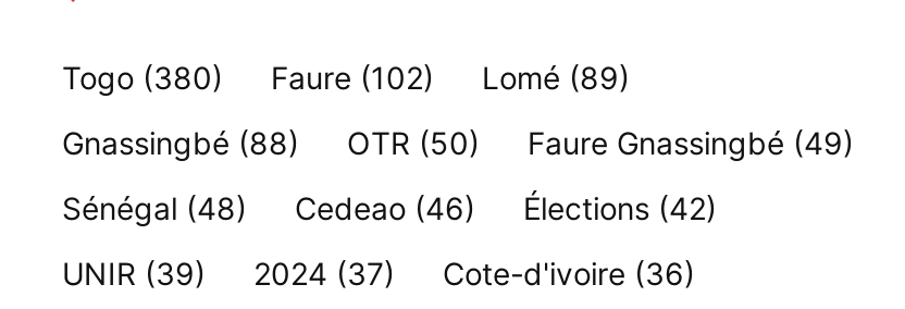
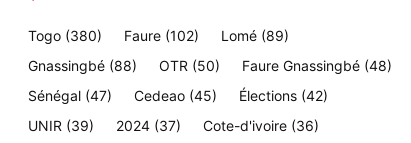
[528,124,854,161] Faure Gnassingbé (49) -> [242,57,392,74] Faure Gnassingbé (48)
[62,190,247,227] Sénégal (48) -> [28,87,112,104] Sénégal (47)
[295,190,475,227] Cedeao (46) -> [134,87,217,104] Cedeao (45)

